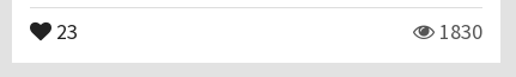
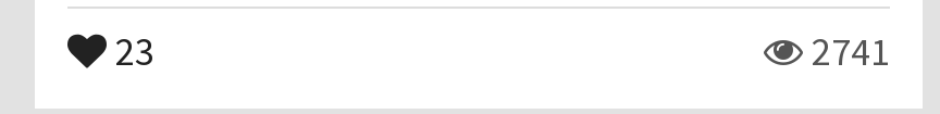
[435,17,482,45] 1830 -> [803,25,890,75] 2741

